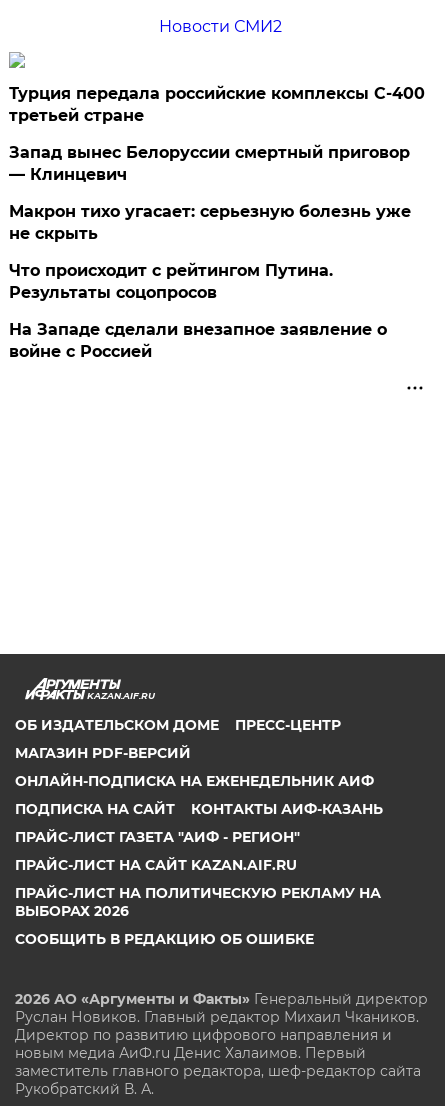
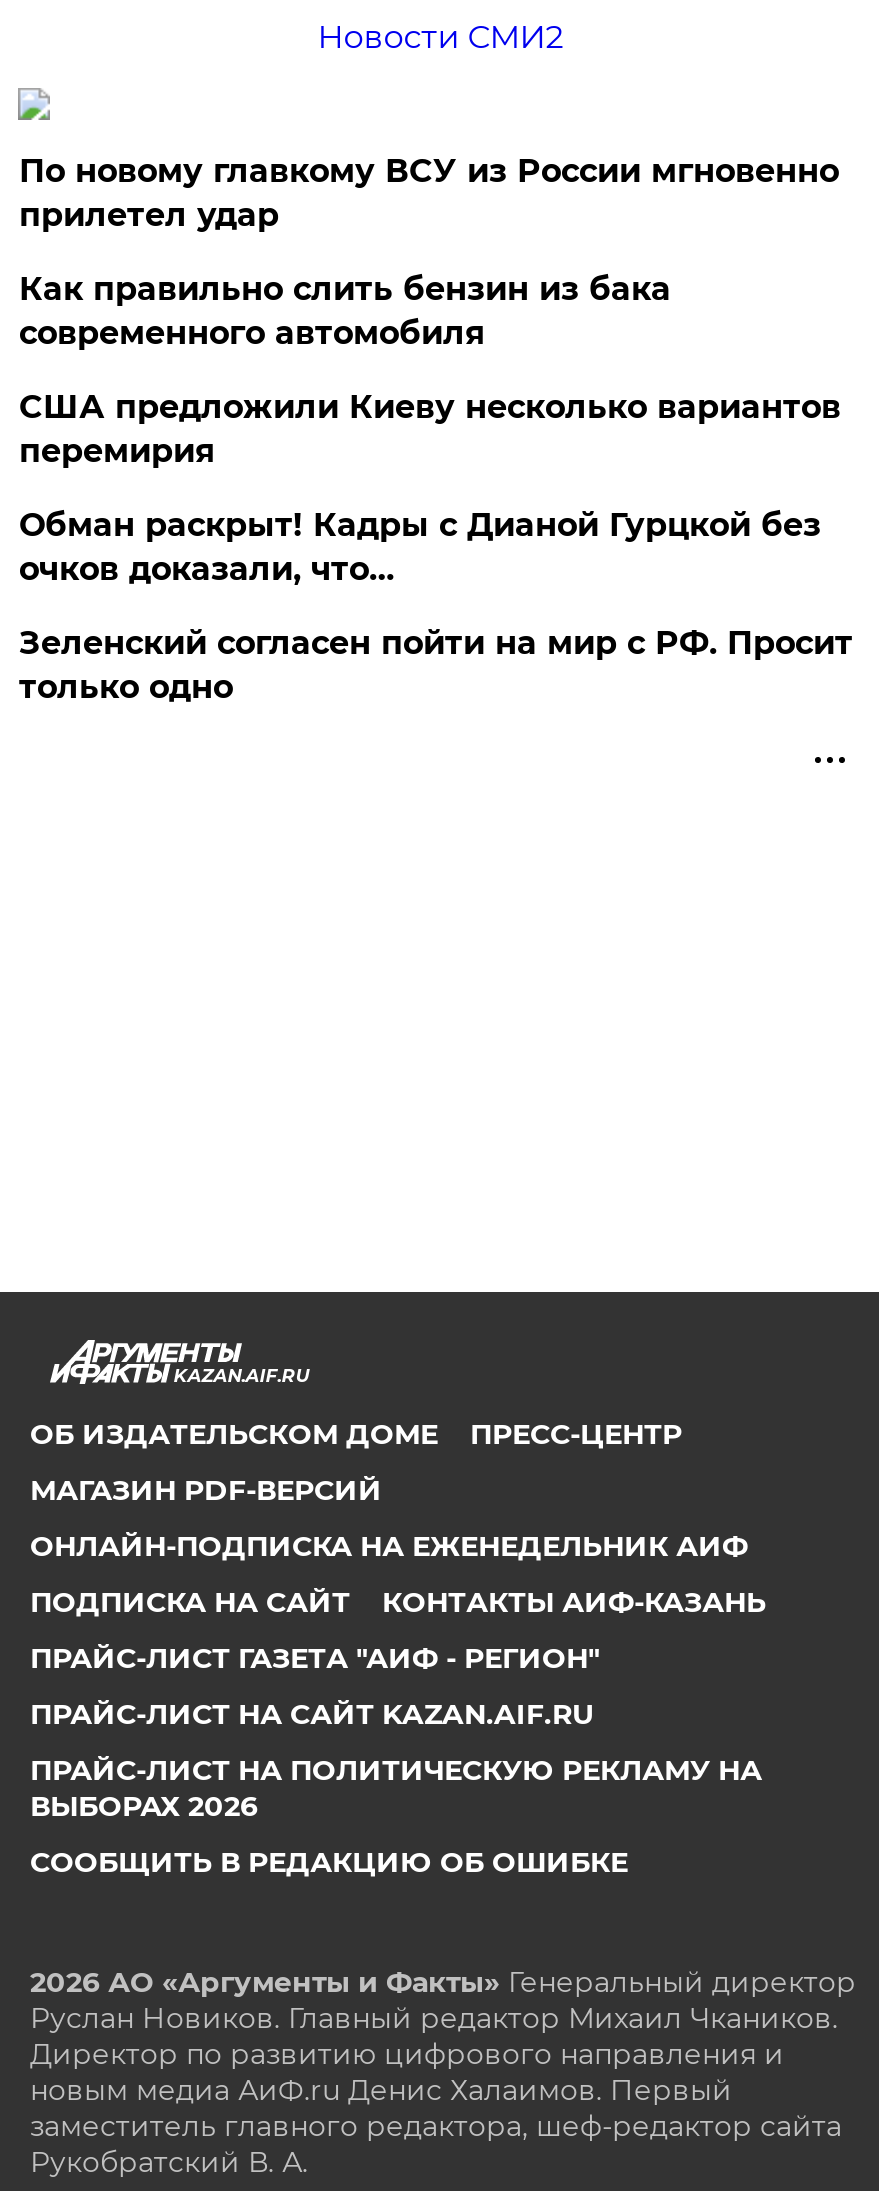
[9,84,425,125] Турция передала российские комплексы С-400 | третьей стране -> [19,152,839,234] По новому главкому ВСУ из России мгновенно | прилетел удар
[9,143,410,184] Запад вынес Белоруссии смертный приговор | — Клинцевич -> [19,270,671,352] Как правильно слить бензин из бака | современного автомобиля
[9,202,411,243] Макрон тихо угасает: серьезную болезнь уже | не скрыть -> [19,388,841,470] США предложили Киеву несколько вариантов | перемирия
[9,261,333,302] Что происходит с рейтингом Путина. | Результаты соцопросов -> [19,506,821,588] Обман раскрыт! Кадры с Дианой Гурцкой без | очков доказали, что…
[9,320,387,361] На Западе сделали внезапное заявление о | войне с Россией -> [19,624,853,706] Зеленский согласен пойти на мир с РФ. Просит | только одно

